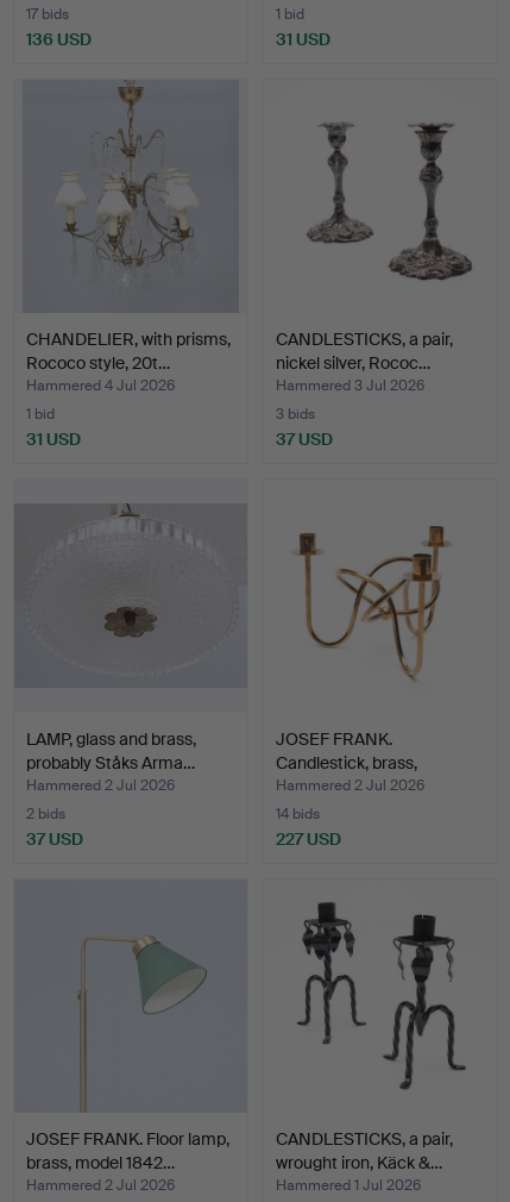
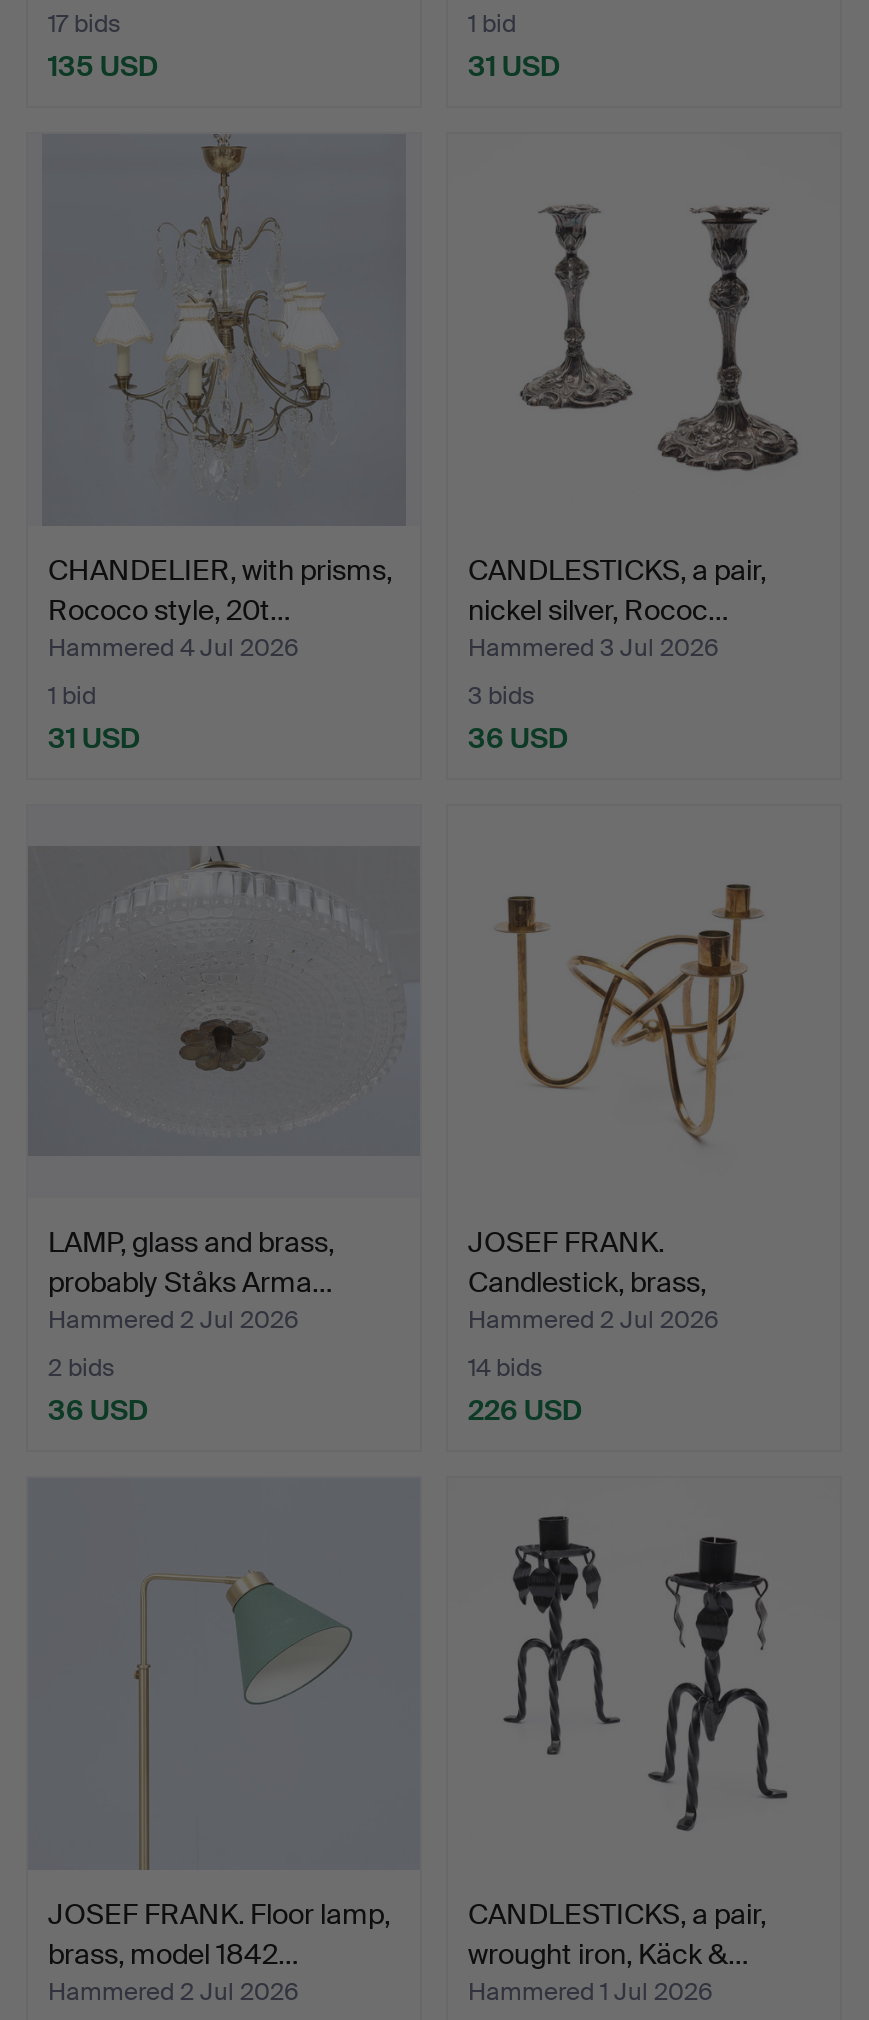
[26,28,92,50] 136 USD -> [48,48,158,84] 135 USD
[276,428,333,450] 37 USD -> [468,720,568,756] 36 USD
[26,828,83,849] 37 USD -> [48,1392,148,1428] 36 USD
[276,828,341,849] 227 USD -> [468,1392,582,1428] 226 USD

